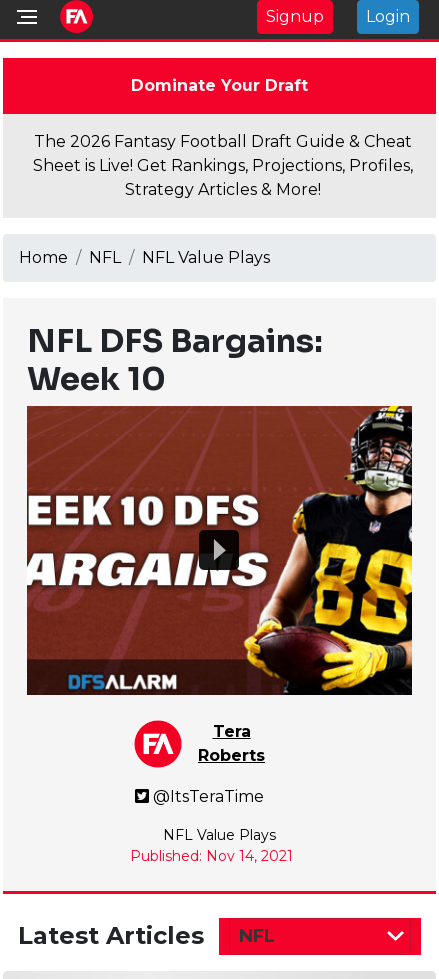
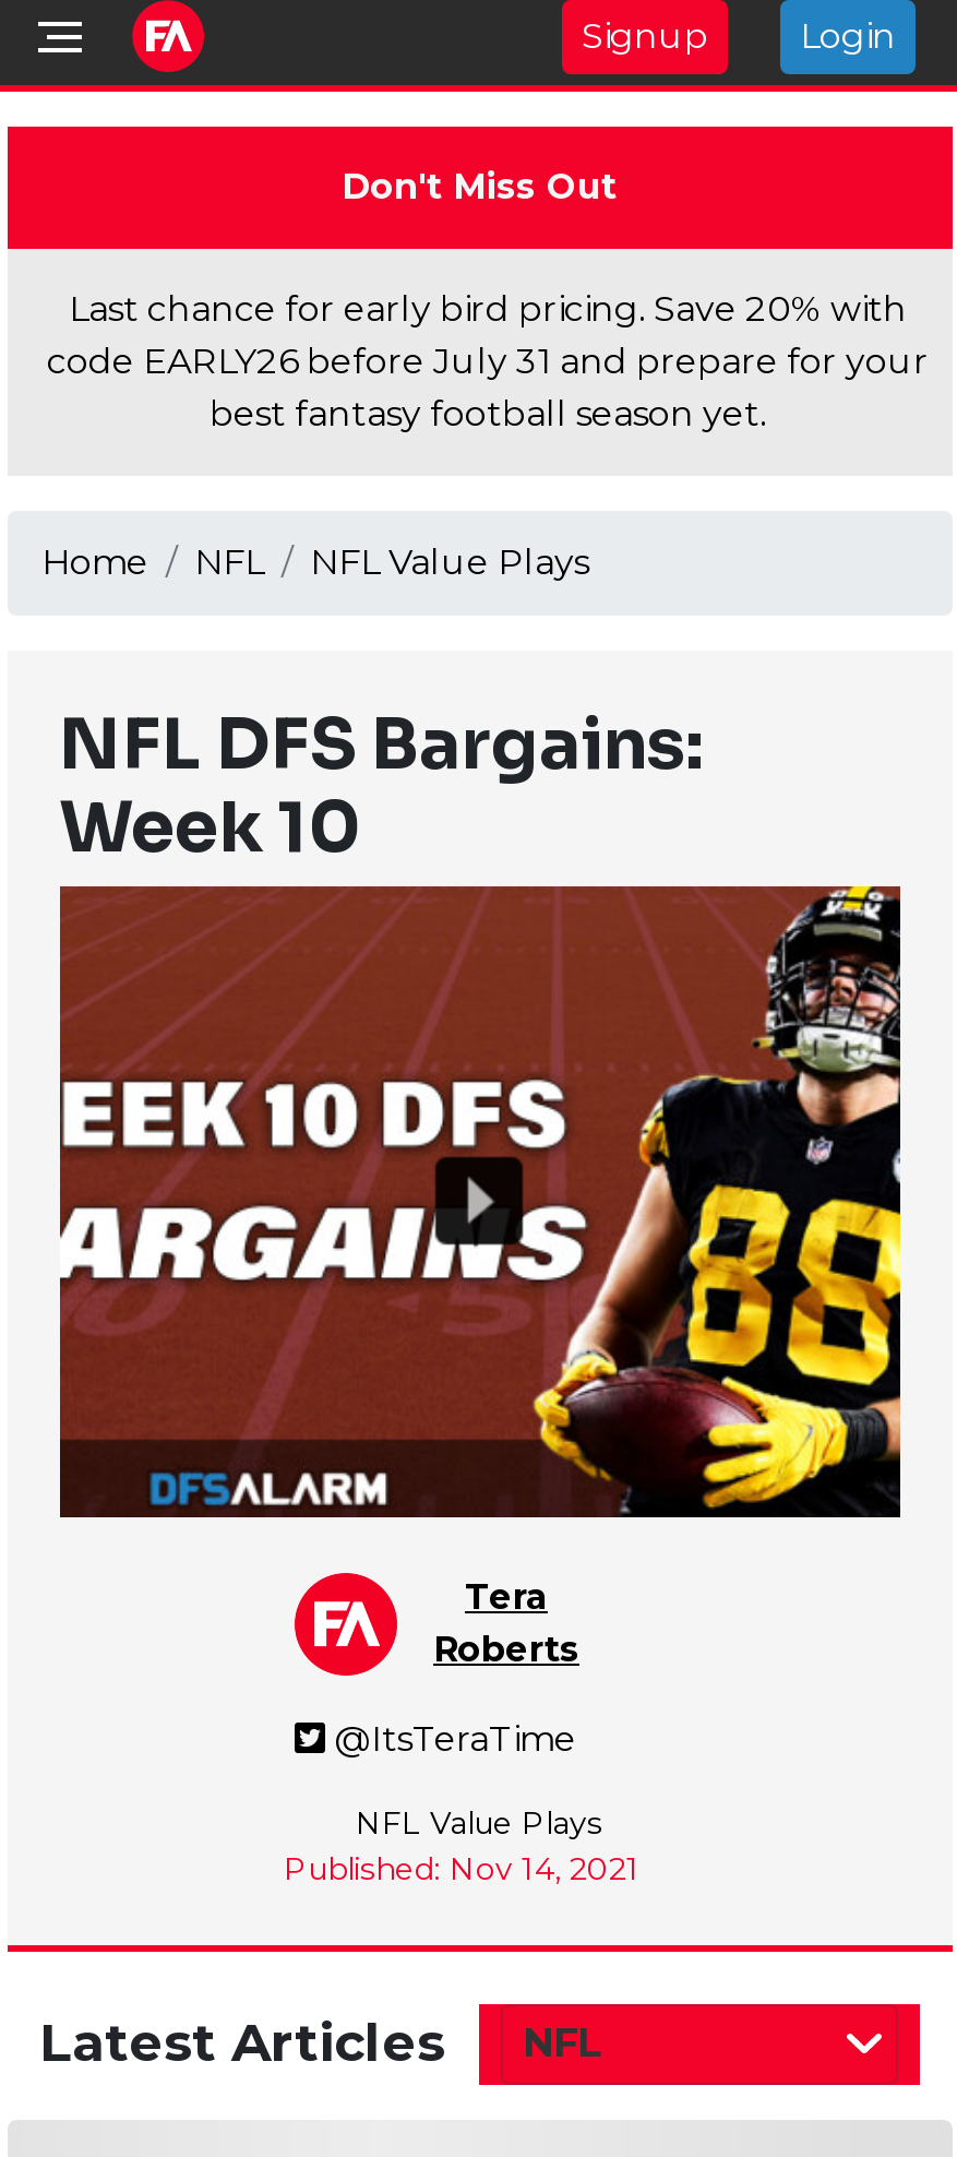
[130,76,307,95] Dominate Your Draft -> [342,166,617,207] Don't Miss Out
[33,132,413,199] The 2026 Fantasy Football Draft Guide & Cheat | Sheet is Live! Get Rankings, Projections, Profiles, | Strategy Articles & More! -> [47,288,929,434] Last chance for early bird pricing. Save 20% with | code EARLY26 before July 31 and prepare for your | best fantasy football season yet.

